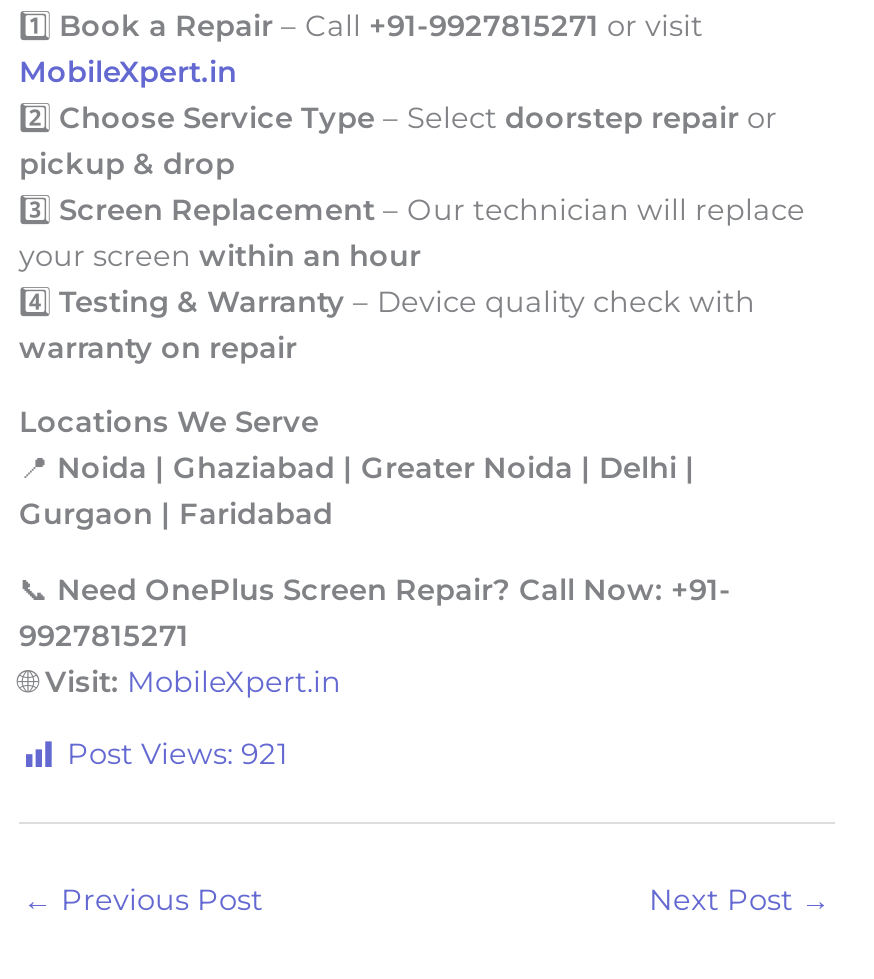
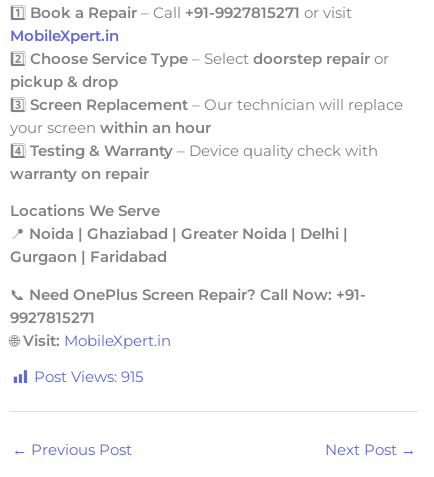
[67,737,287,773] Post Views: 921 -> [34,368,143,386] Post Views: 915

